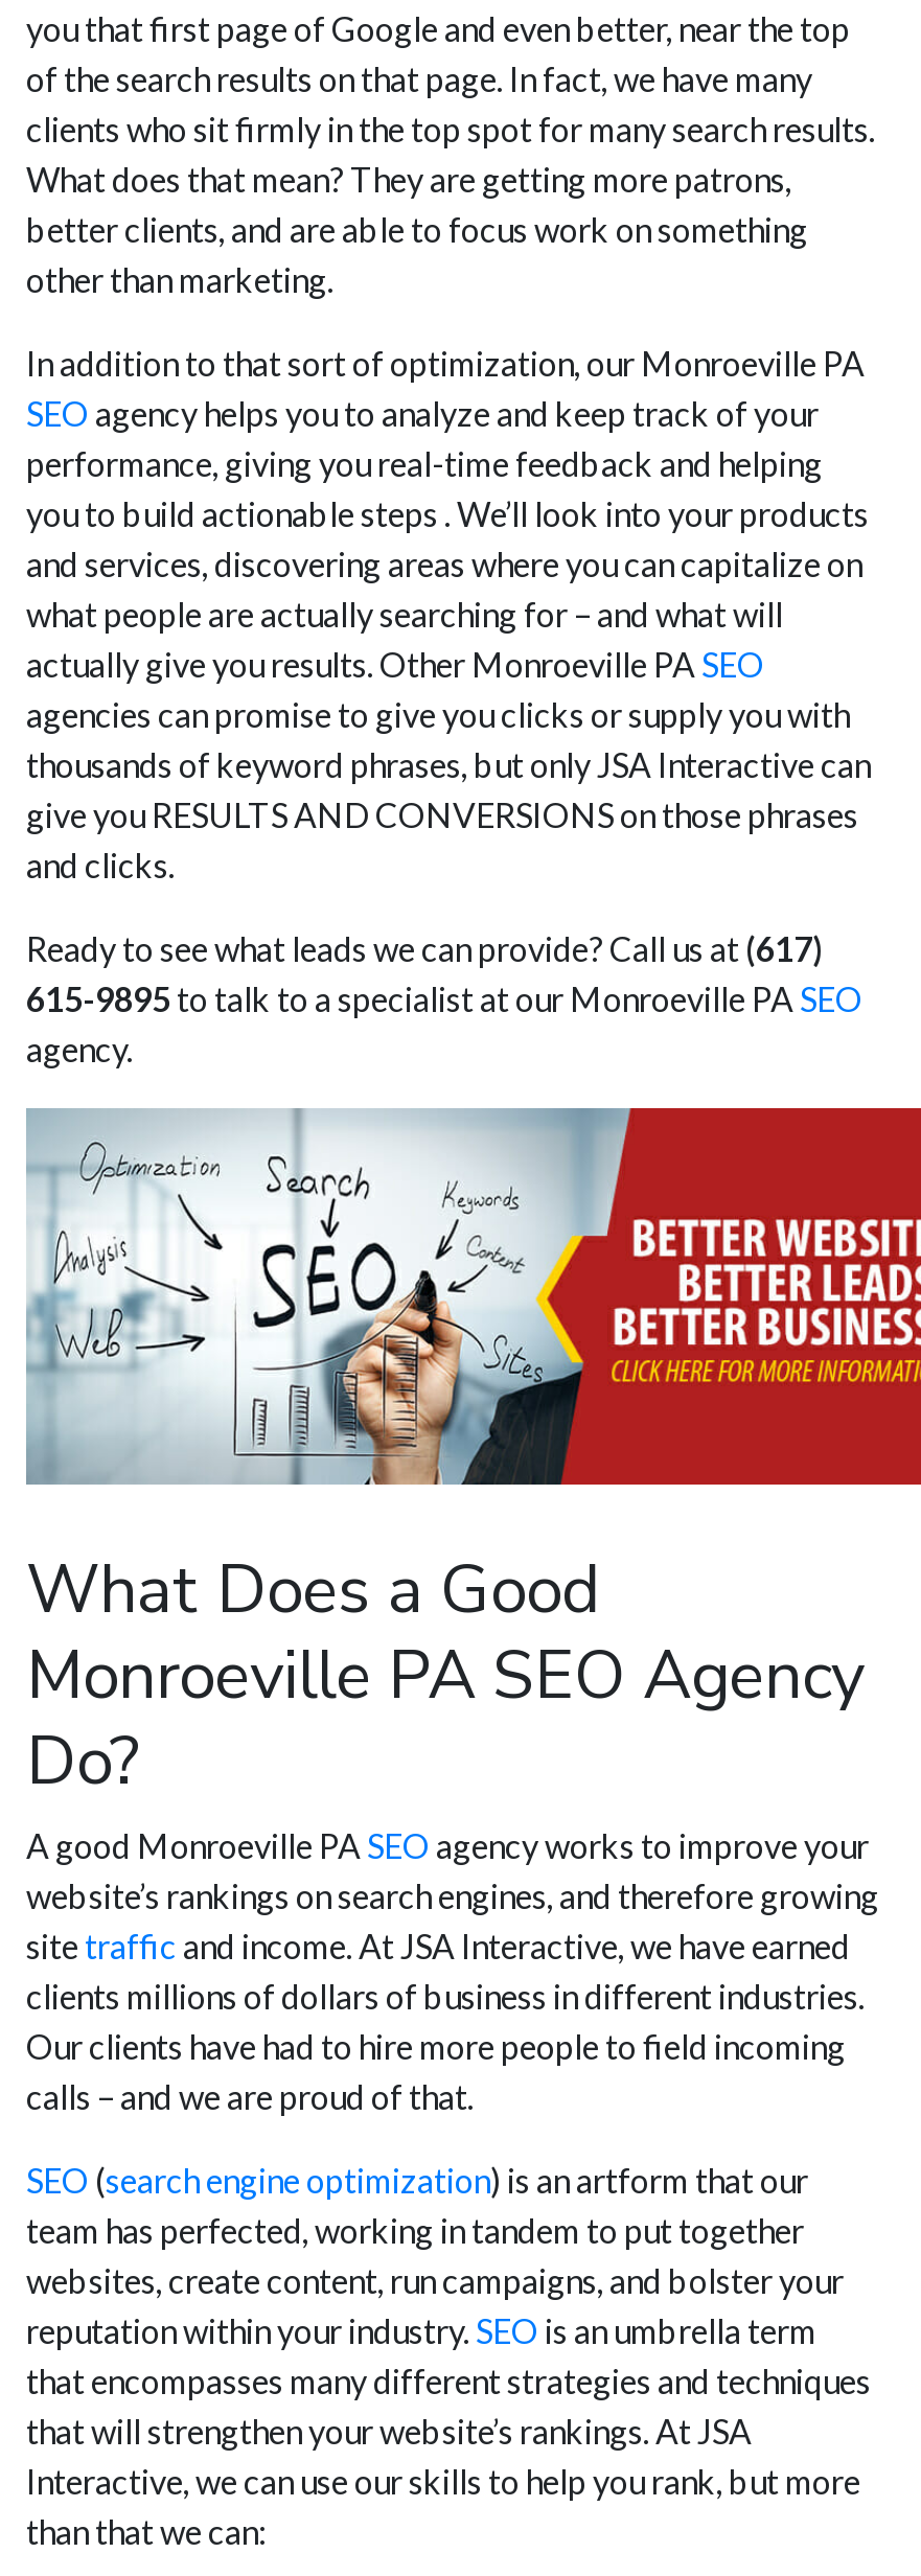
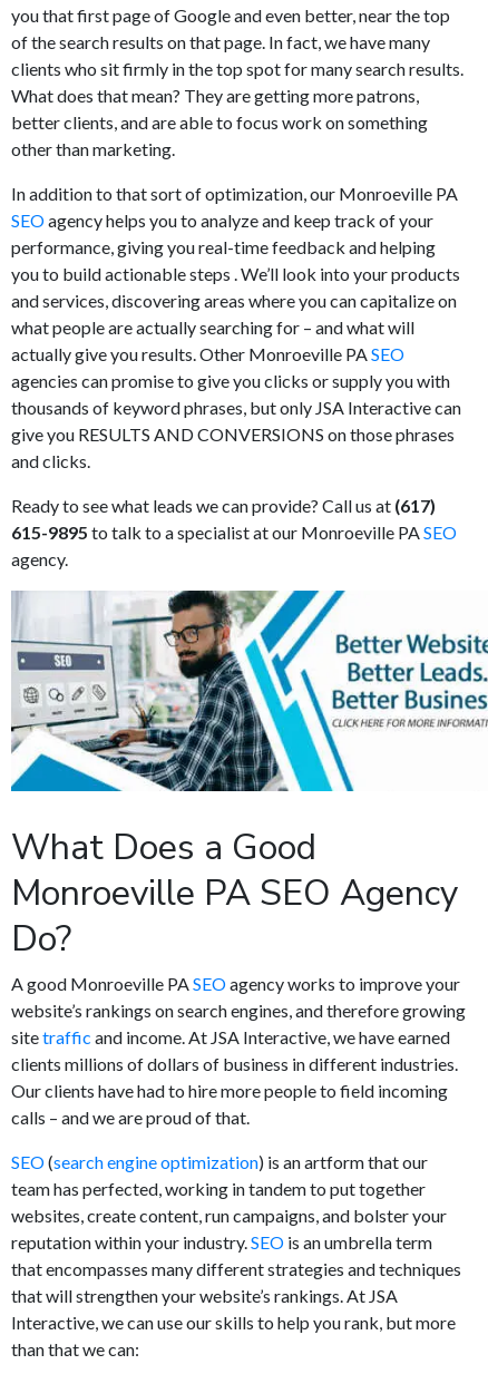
[24,1106,915,1487] [image] -> [10,589,485,792] [image]

